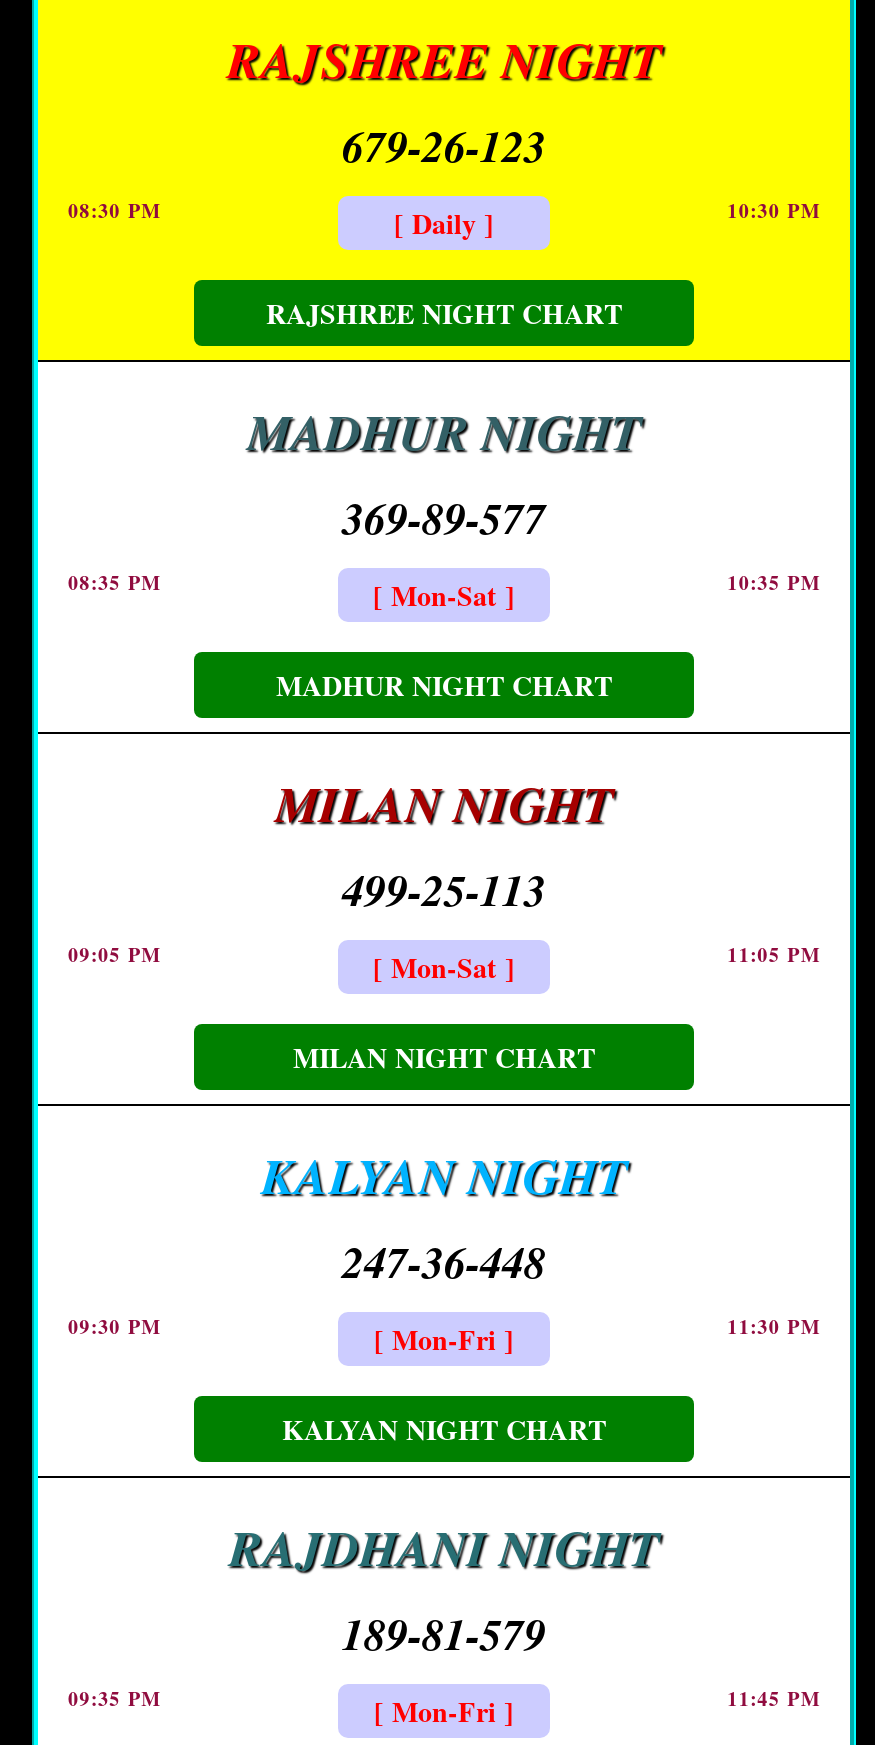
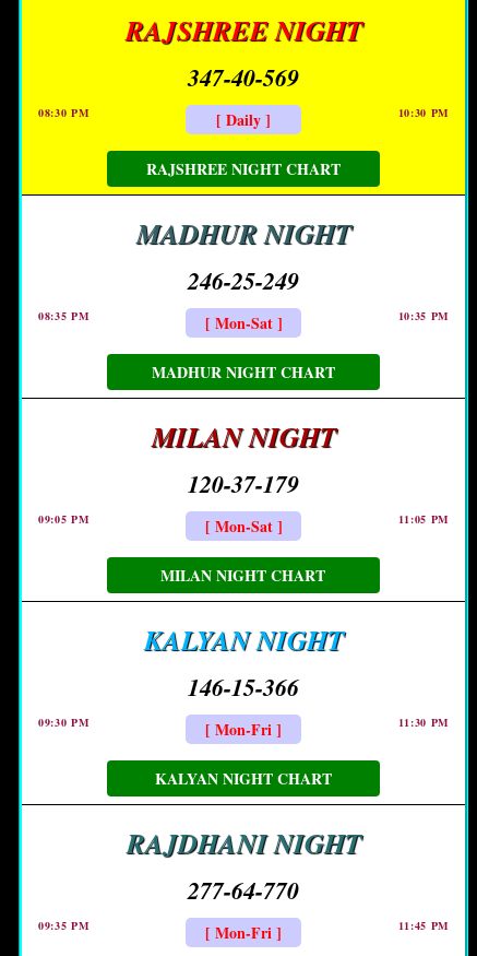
[342,114,546,176] 679-26-123 -> [188,60,299,94] 347-40-569
[342,486,546,548] 369-89-577 -> [188,263,299,297] 246-25-249
[342,858,546,920] 499-25-113 -> [188,467,299,500] 120-37-179
[342,1230,546,1292] 247-36-448 -> [188,670,299,704] 146-15-366
[342,1602,546,1664] 189-81-579 -> [188,873,299,907] 277-64-770

